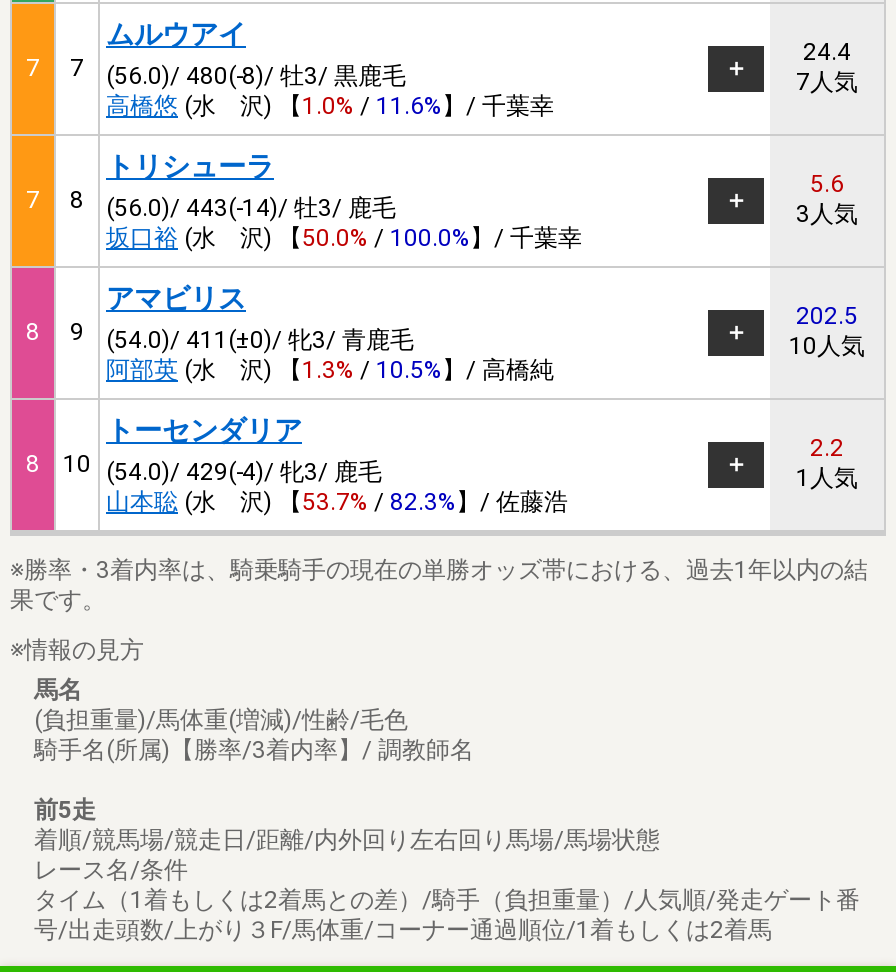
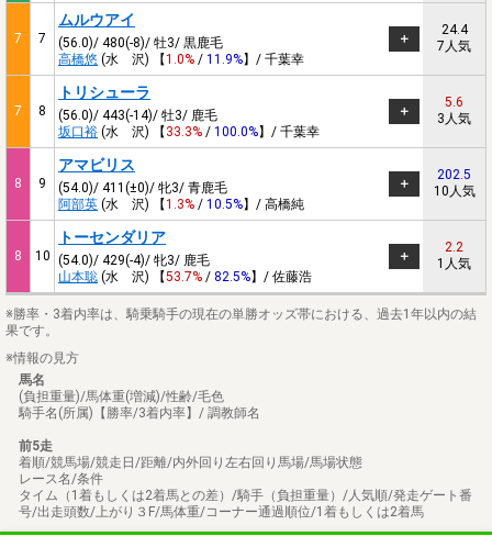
[106,93,554,121] 高橋悠(水 沢) 【1.0% / 11.6%】/ 千葉幸 -> [58,52,304,67] 高橋悠(水 沢) 【1.0% / 11.9%】/ 千葉幸
[106,225,582,253] 坂口裕(水 沢) 【50.0% / 100.0%】/ 千葉幸 -> [58,125,320,140] 坂口裕(水 沢) 【33.3% / 100.0%】/ 千葉幸
[106,489,568,517] 山本聡(水 沢) 【53.7% / 82.3%】/ 佐藤浩 -> [58,270,312,285] 山本聡(水 沢) 【53.7% / 82.5%】/ 佐藤浩

